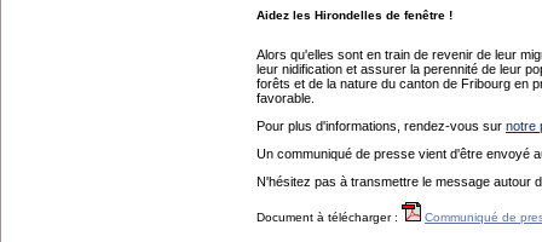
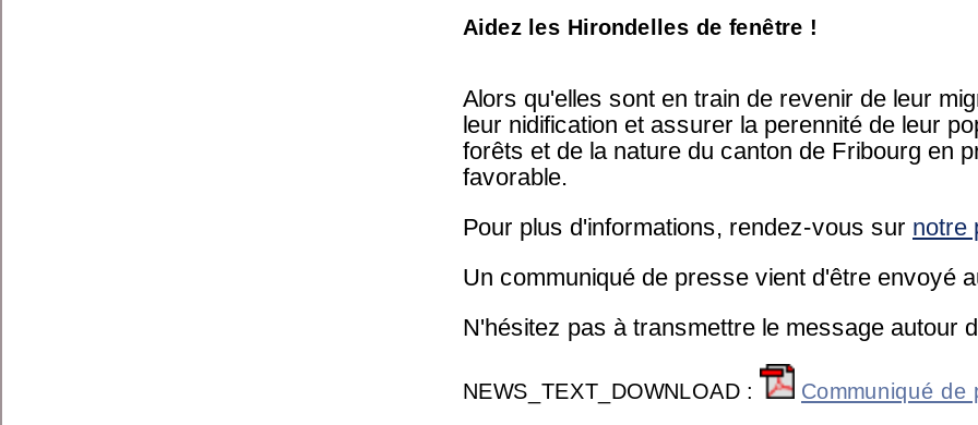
[256,211,402,224] Document à télécharger : -> [463,379,760,403] NEWS_TEXT_DOWNLOAD :

